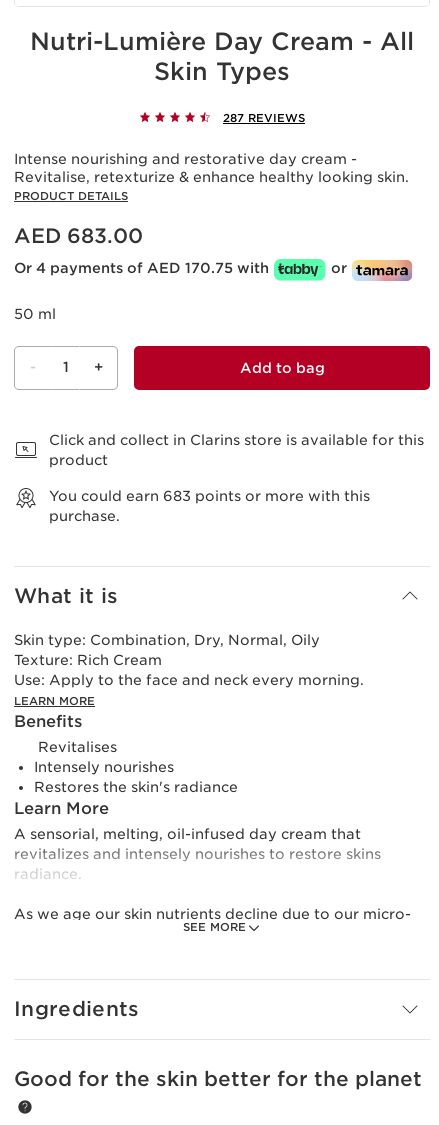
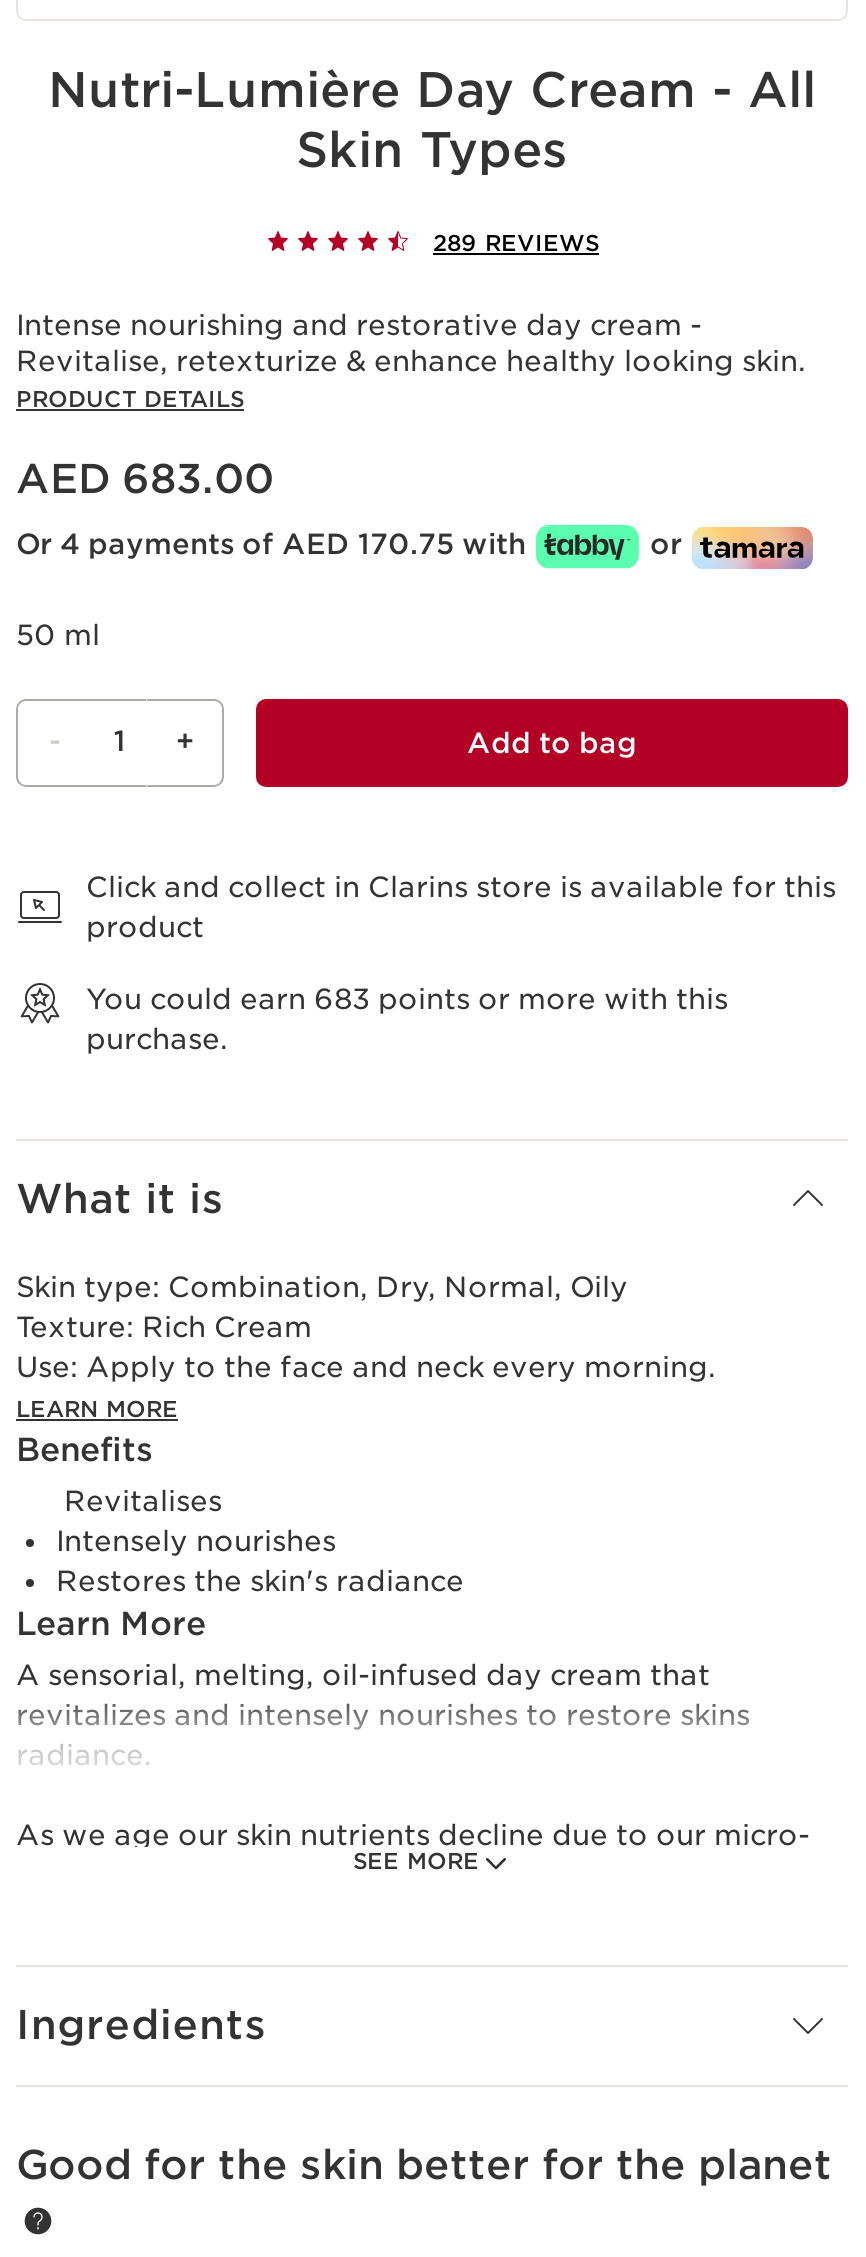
[223,111,305,125] 287 REVIEWS -> [433,229,599,257] 289 REVIEWS

